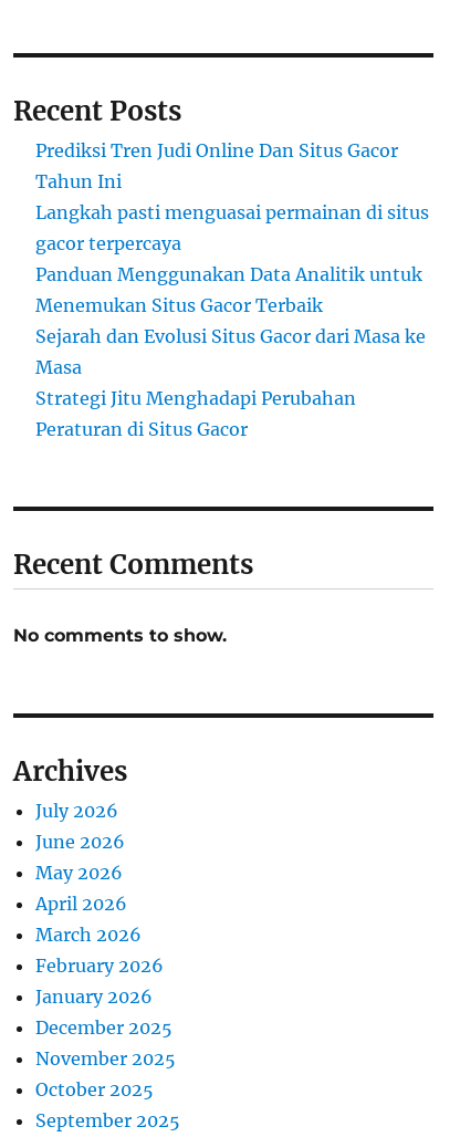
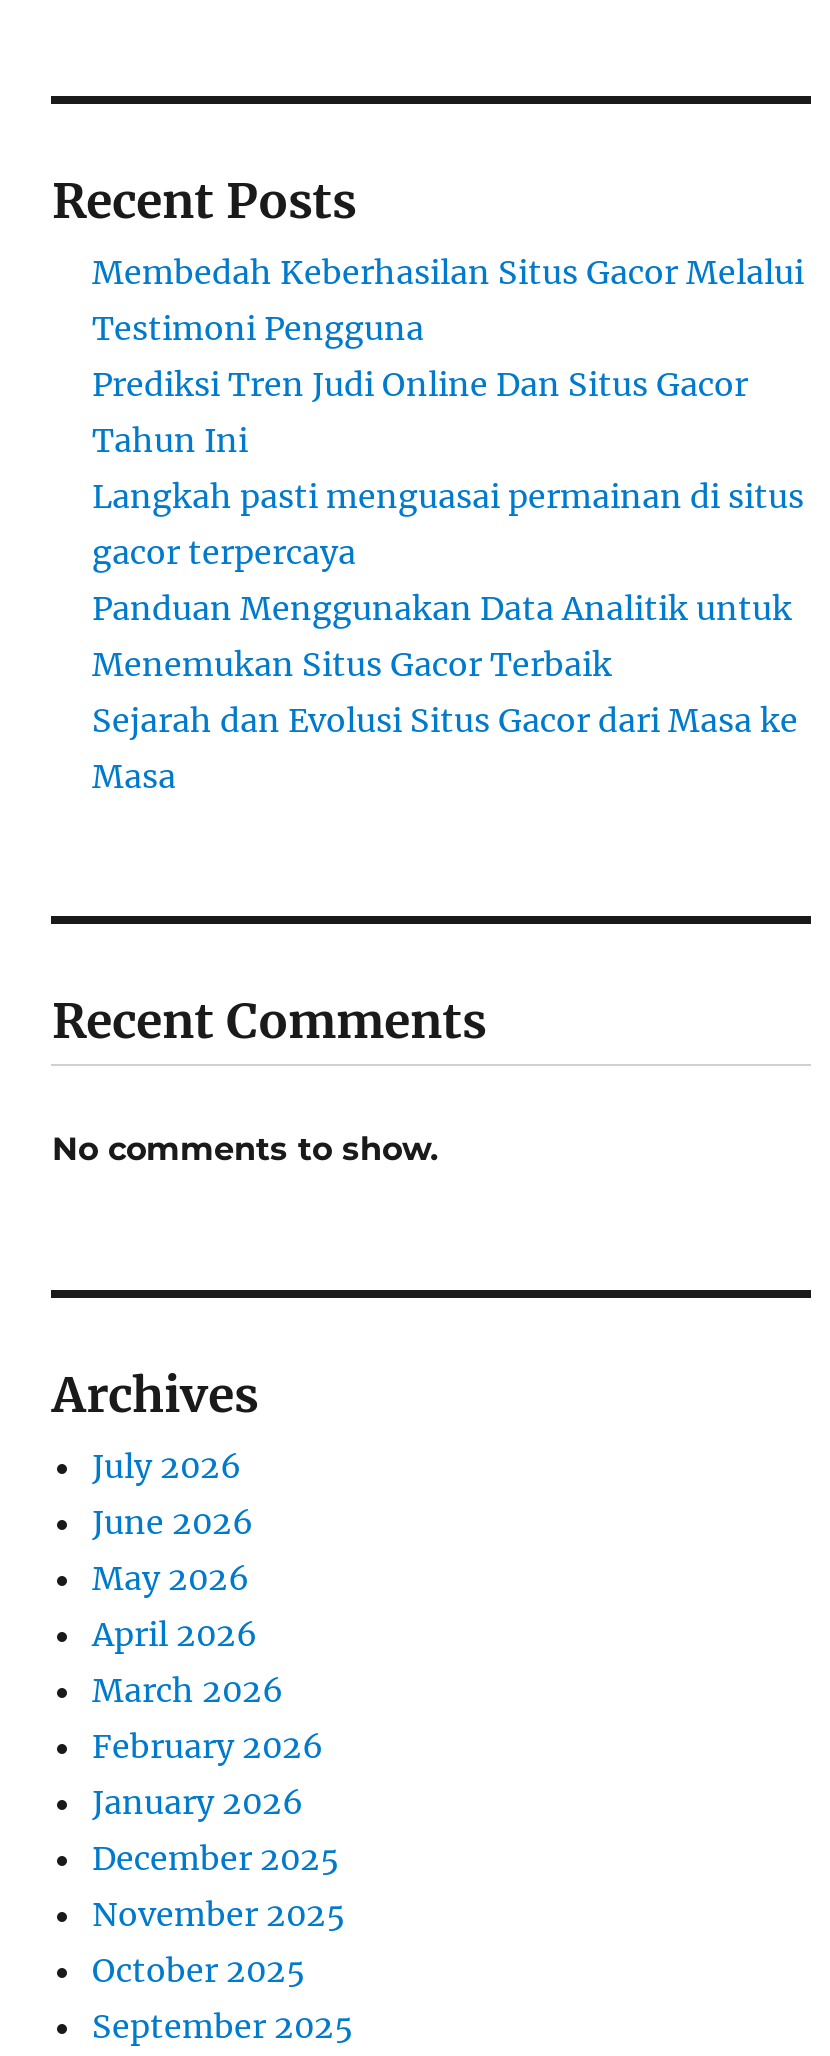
none -> [92,252,804,348] Membedah Keberhasilan Situs Gacor Melalui | Testimoni Pengguna
moved [36,139,430,378] -> [92,364,804,796]: Prediksi Tren Judi Online Dan Situs Gacor | Tahun Ini | Langkah pasti menguasai permainan di situs | gacor terpercaya | Panduan Menggunakan Data Analitik untuk | Menemukan Situs Gacor Terbaik | Sejarah dan Evolusi Situs Gacor dari Masa ke | Masa
[36,387,357,440] Strategi Jitu Menghadapi Perubahan | Peraturan di Situs Gacor -> none

